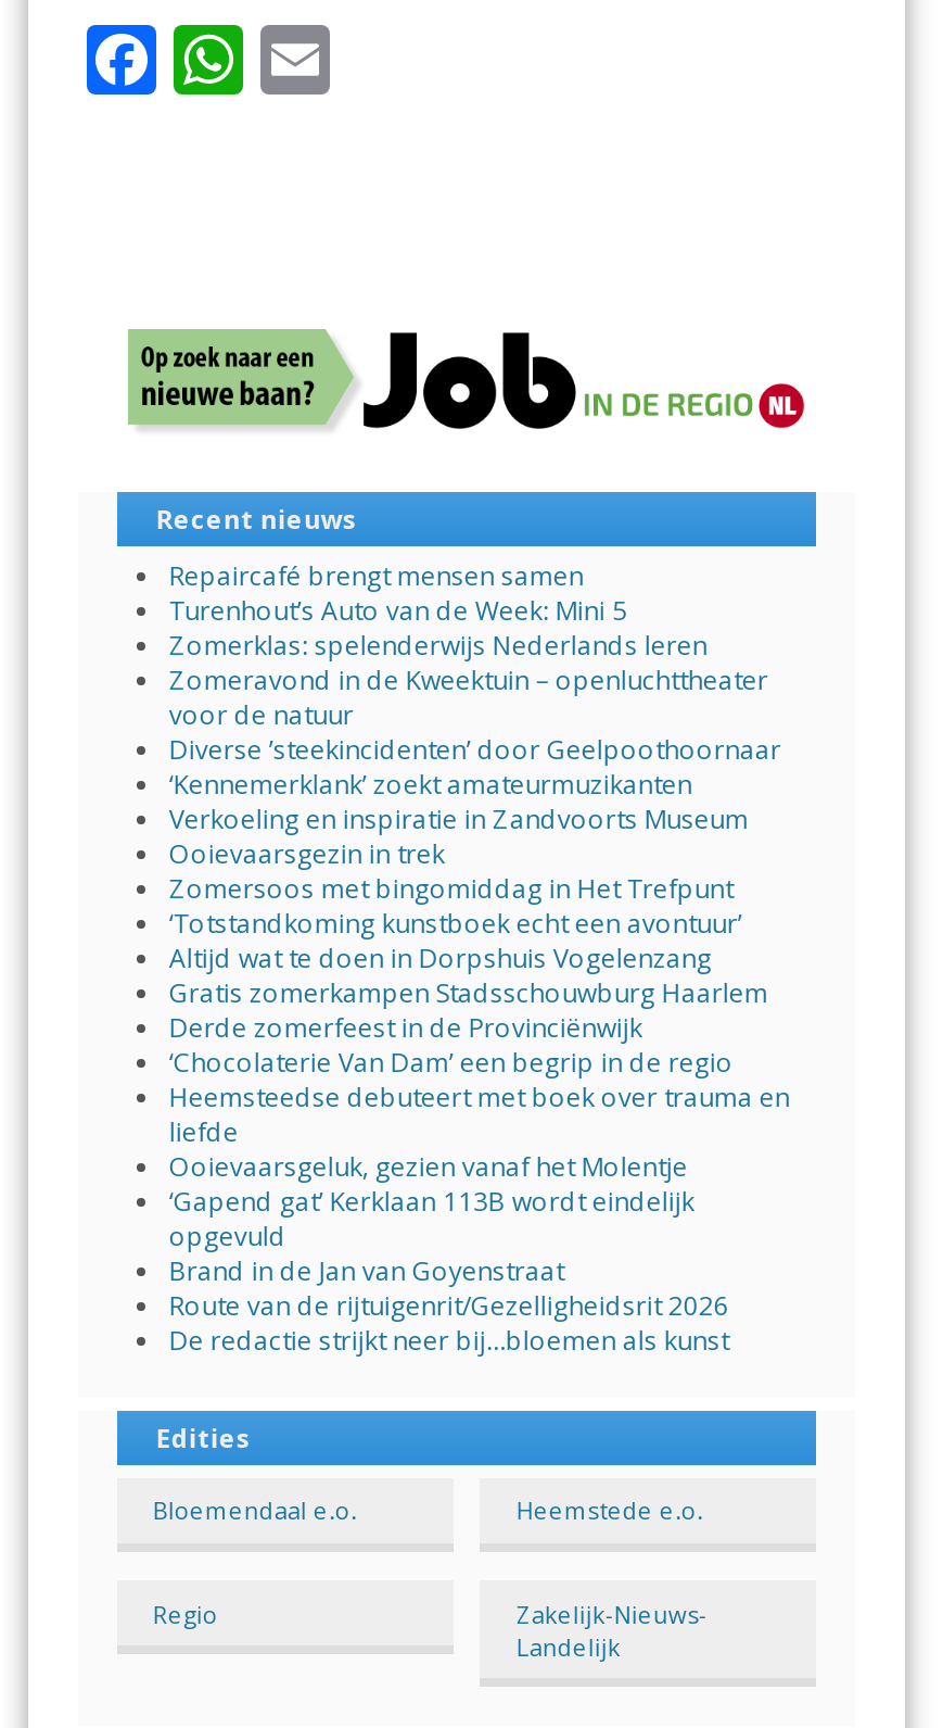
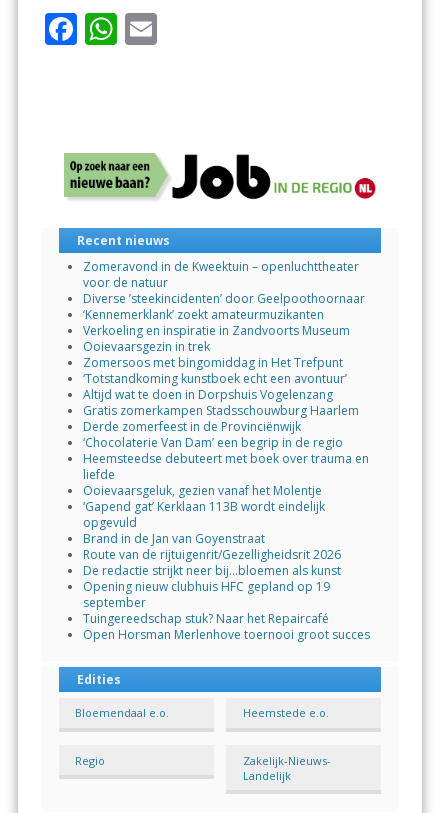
[169,557,707,664] Repaircafé brengt mensen samen | Turenhout’s Auto van de Week: Mini 5 | Zomerklas: spelenderwijs Nederlands leren -> none
moved [169,661,790,1359] -> [83,258,369,579]: Zomeravond in de Kweektuin – openluchttheater | voor de natuur | Diverse ’steekincidenten’ door Geelpoothoornaar | ... | Route van de rijtuigenrit/Gezelligheidsrit 2026 | De redactie strijkt neer bij…bloemen als kunst
none -> [83,578,370,643] Opening nieuw clubhuis HFC gepland op 19 | september | Tuingereedschap stuk? Naar het Repaircafé | Open Horsman Merlenhove toernooi groot succes

